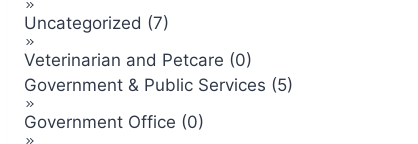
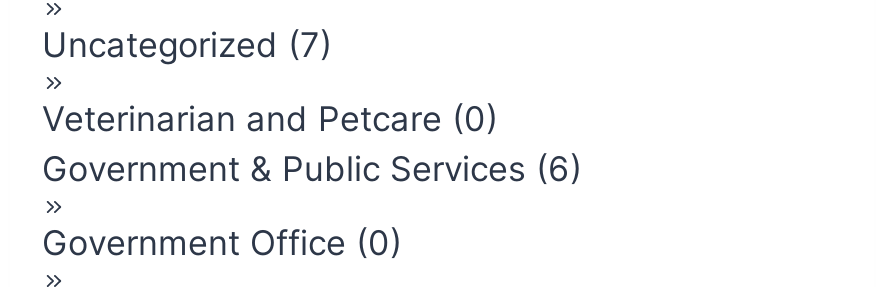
[24,75,293,95] Government & Public Services (5) -> [42,149,582,189] Government & Public Services (6)

